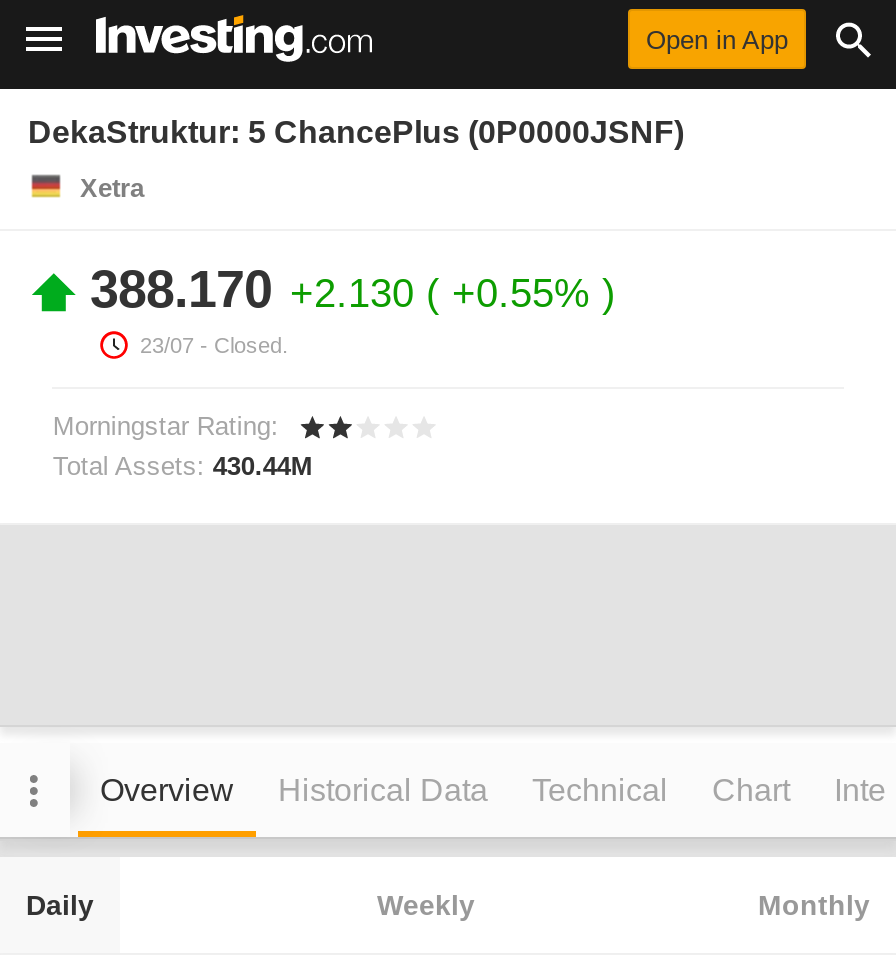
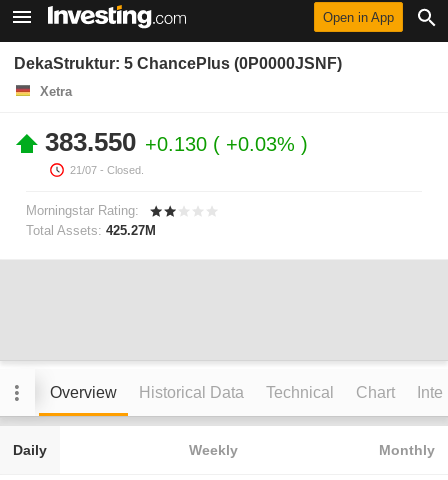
[90,259,602,319] 388.170 +2.130 +0.55% -> [45,127,301,157] 383.550 +0.130 +0.03%
[140,333,288,357] 23/07 - Closed. -> [70,164,144,176] 21/07 - Closed.
[53,451,313,481] Total Assets: 430.44M -> [26,223,156,238] Total Assets: 425.27M

